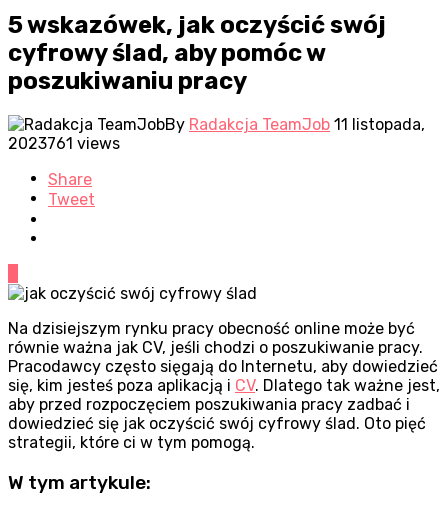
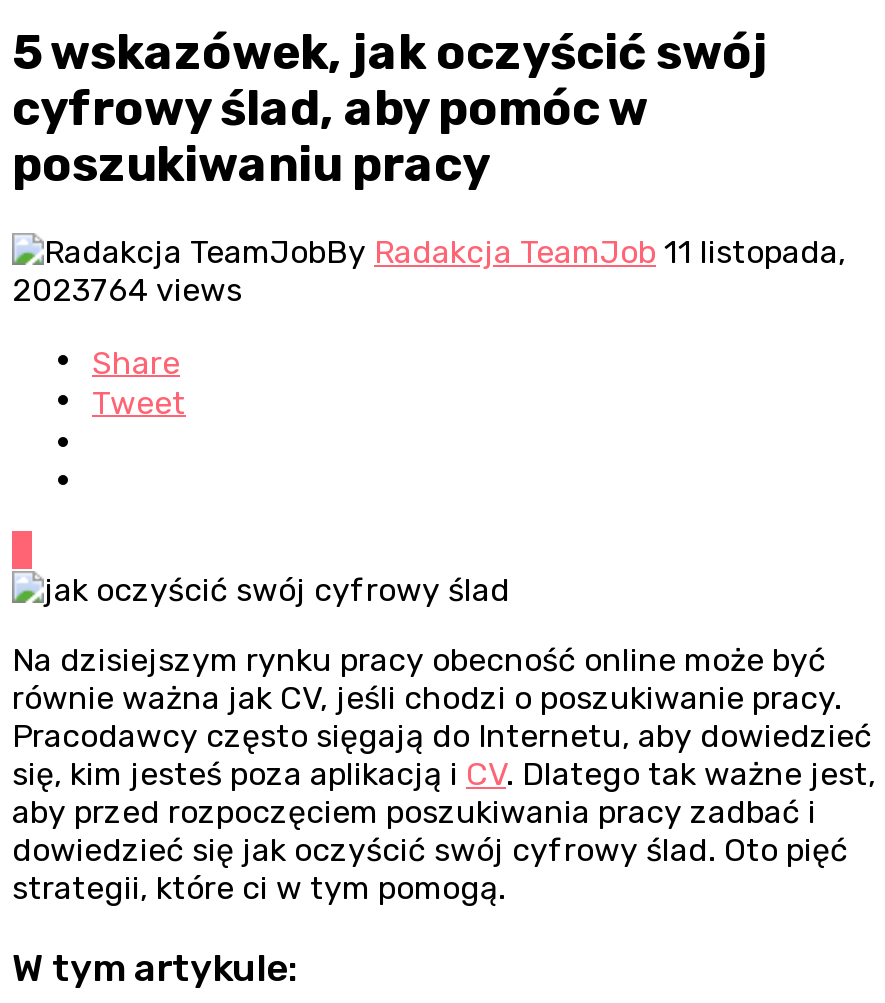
[8,134,120,153] 2023761 views -> [12,271,242,309] 2023764 views

